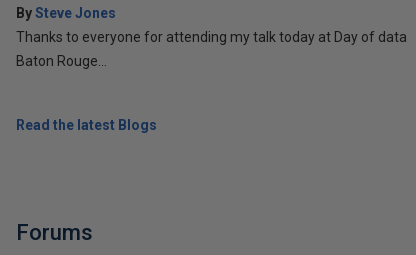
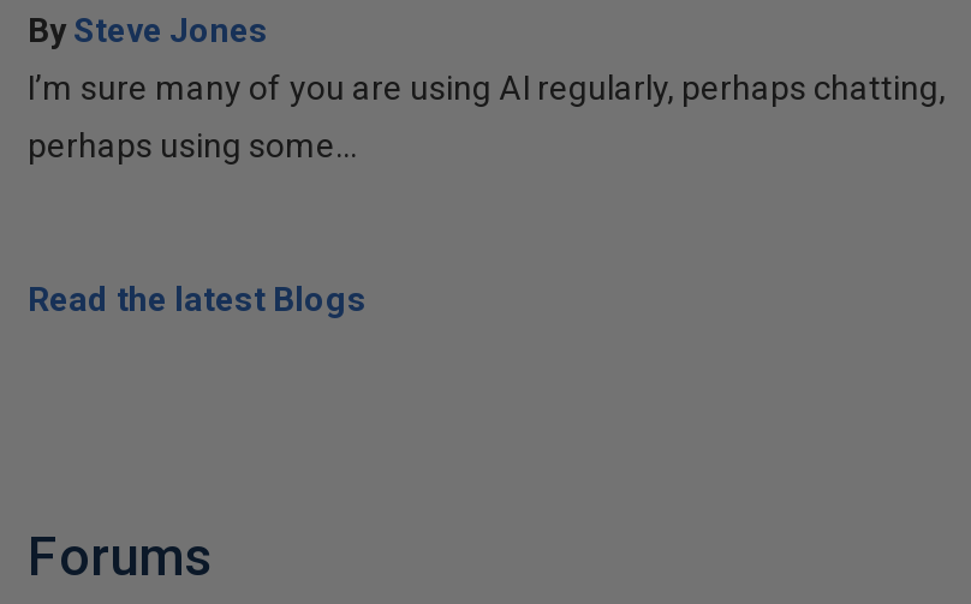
[16,29,407,45] Thanks to everyone for attending my talk today at Day of data -> [28,68,946,107] I’m sure many of you are using AI regularly, perhaps chatting,
[16,53,107,69] Baton Rouge... -> [28,126,357,165] perhaps using some...

